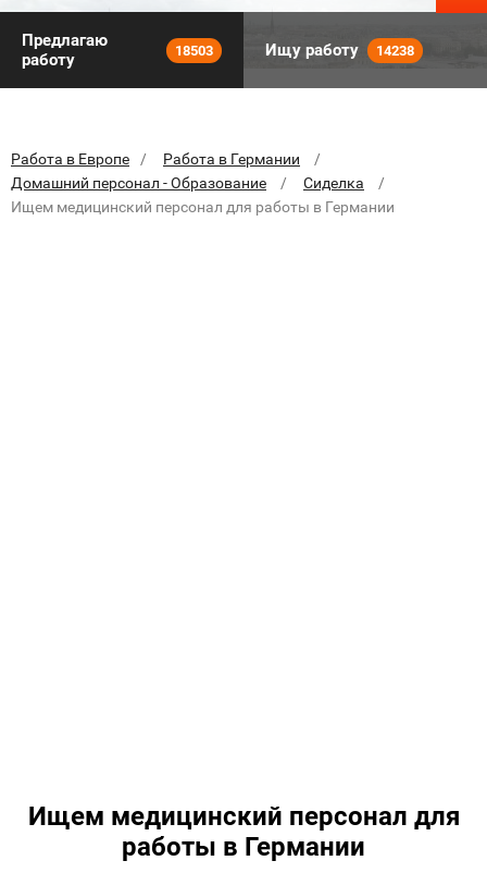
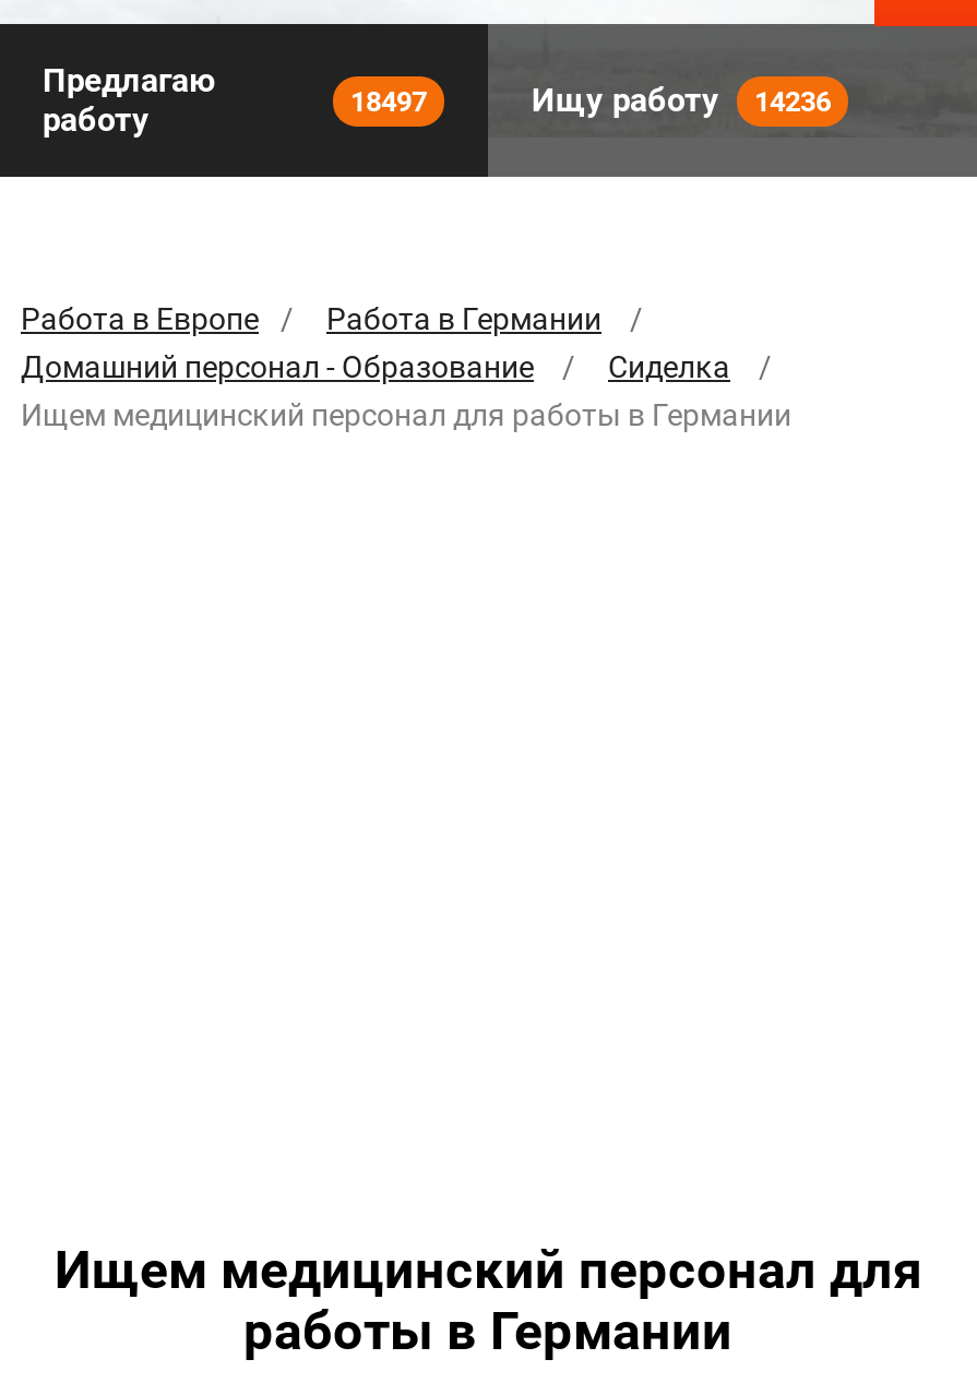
[175,42,213,58] 18503 -> [350,84,427,117] 18497
[265,40,414,60] Ищу работу 14238 -> [532,81,831,120] Ищу работу 14236

